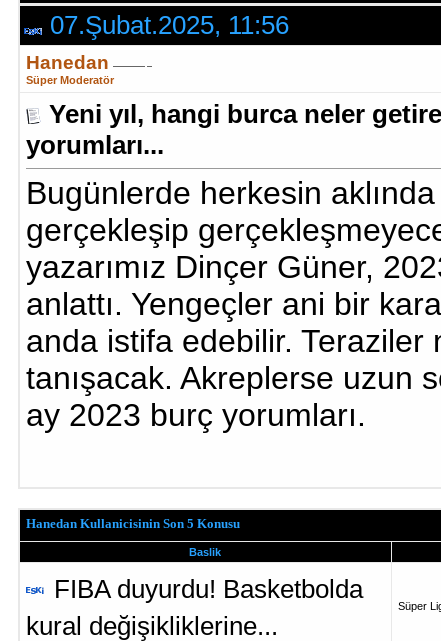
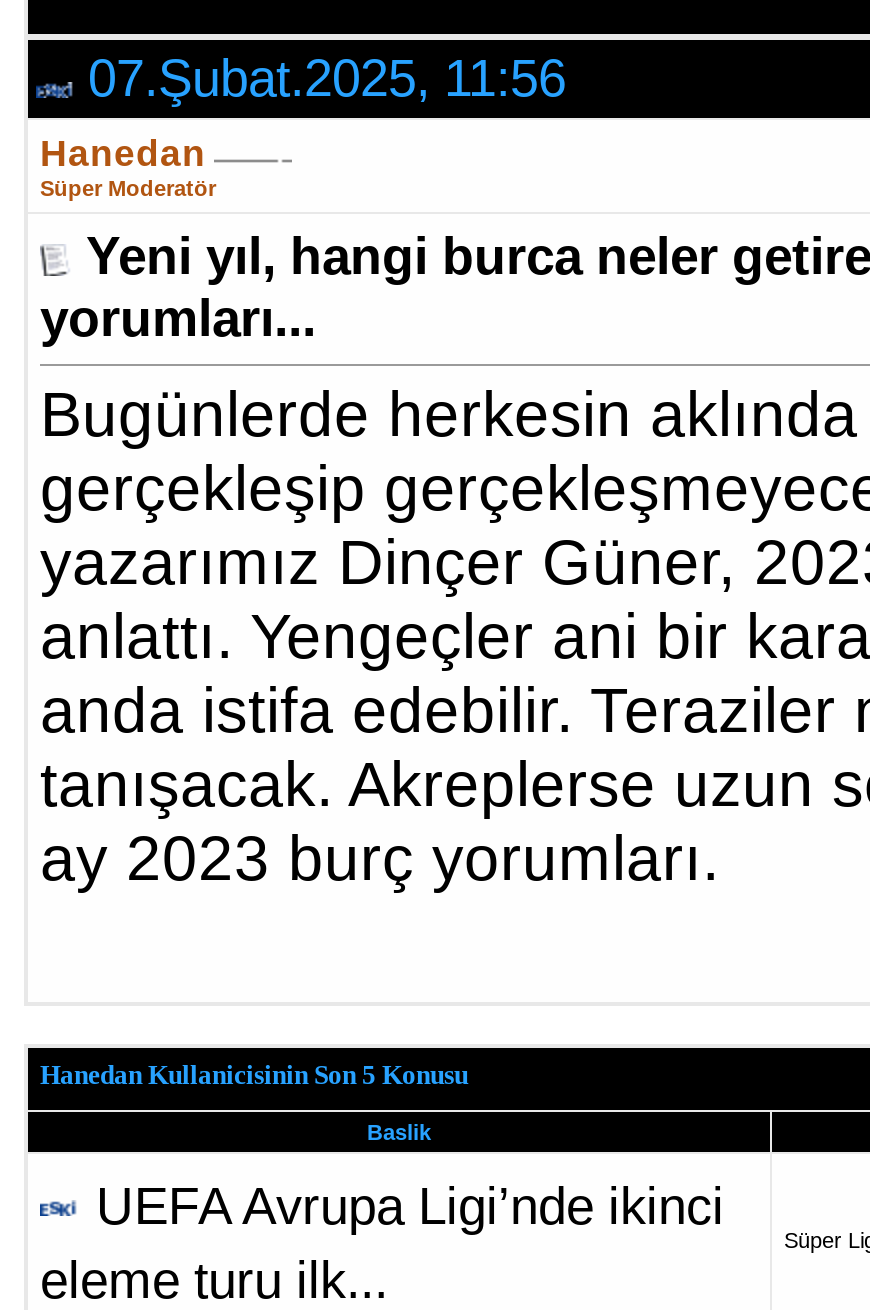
[26,574,363,641] FIBA duyurdu! Basketbolda | kural değişikliklerine... -> [40,1176,724,1310] UEFA Avrupa Ligi’nde ikinci | eleme turu ilk...

